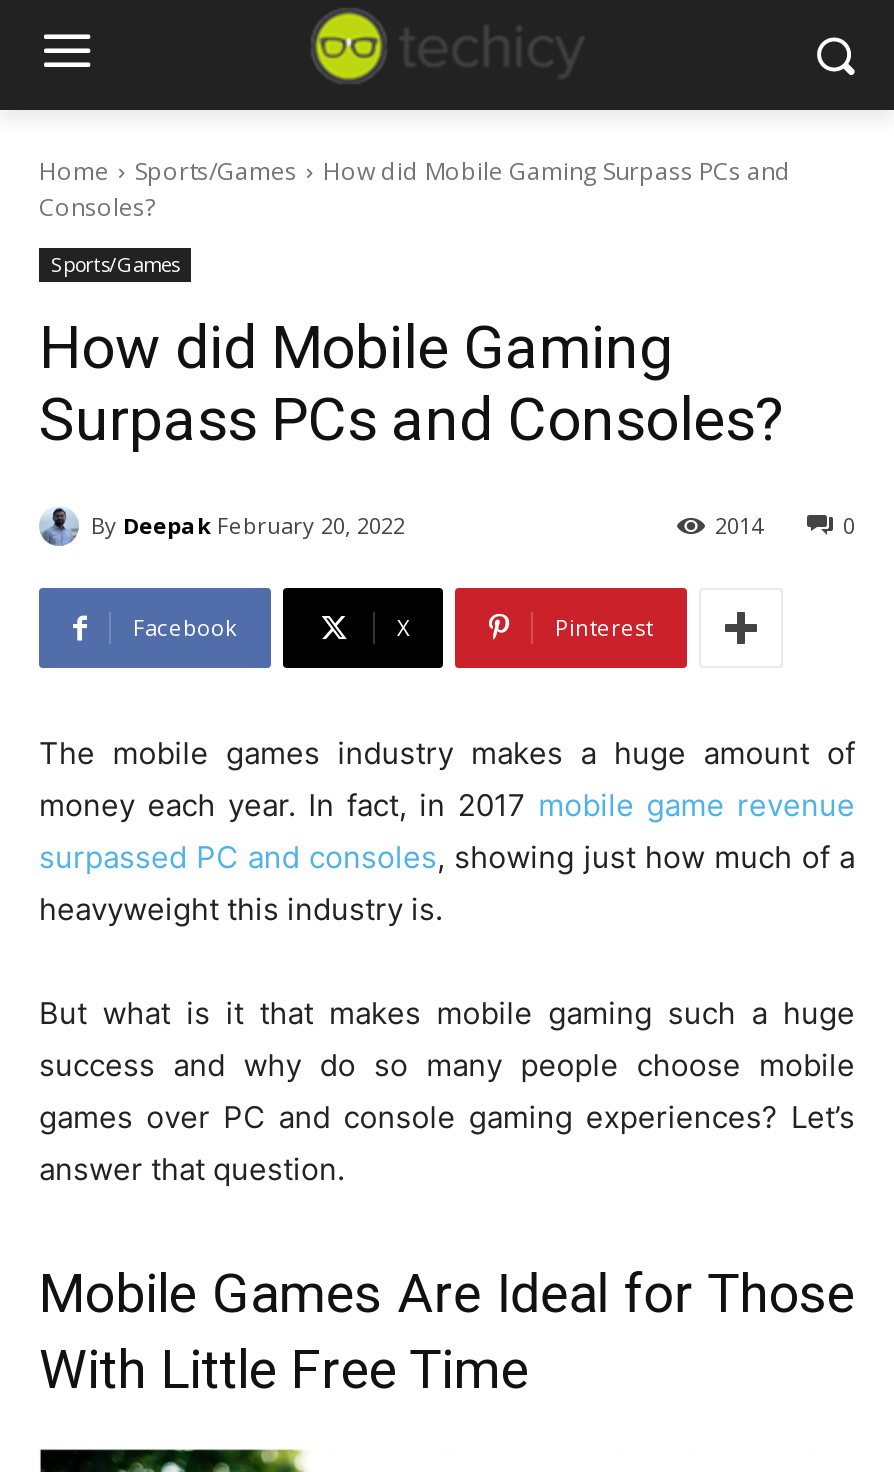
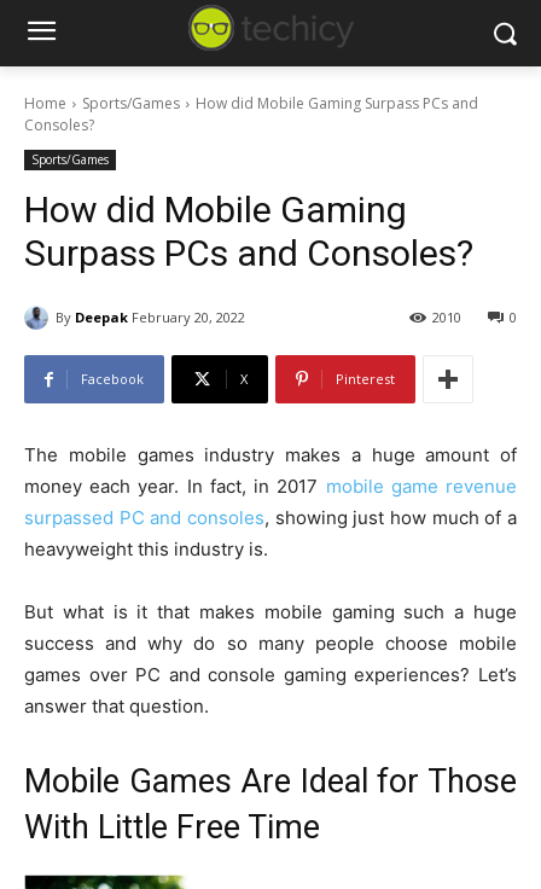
[715,510,763,540] 2014 -> [432,308,461,326] 2010

